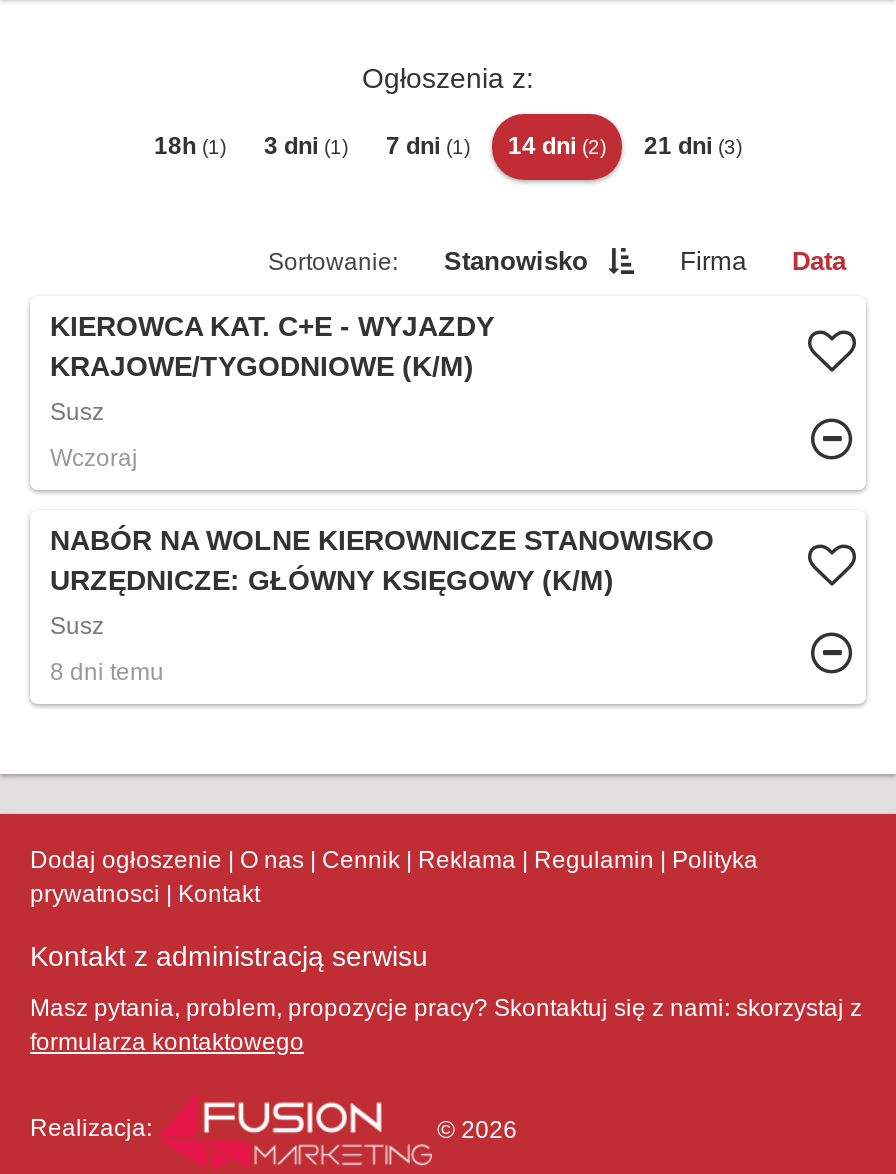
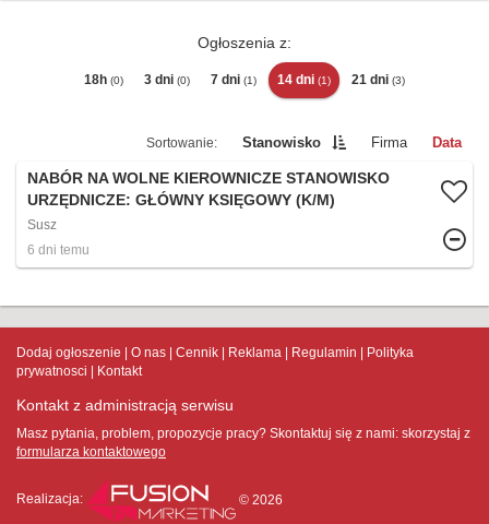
[154,133,226,161] 18h (1) -> [84,72,123,88] 18h (0)
[264,133,348,161] 3 dni (1) -> [144,72,190,88] 3 dni (0)
[508,133,606,161] 14 dni (2) -> [277,72,331,88] 14 dni (1)
[50,311,494,473] KIEROWCA KAT. C+E - WYJAZDY | KRAJOWE/TYGODNIOWE (K/M) | Susz | Wczoraj -> none
[50,659,164,687] 8 dni temu -> [27,243,90,258] 6 dni temu

